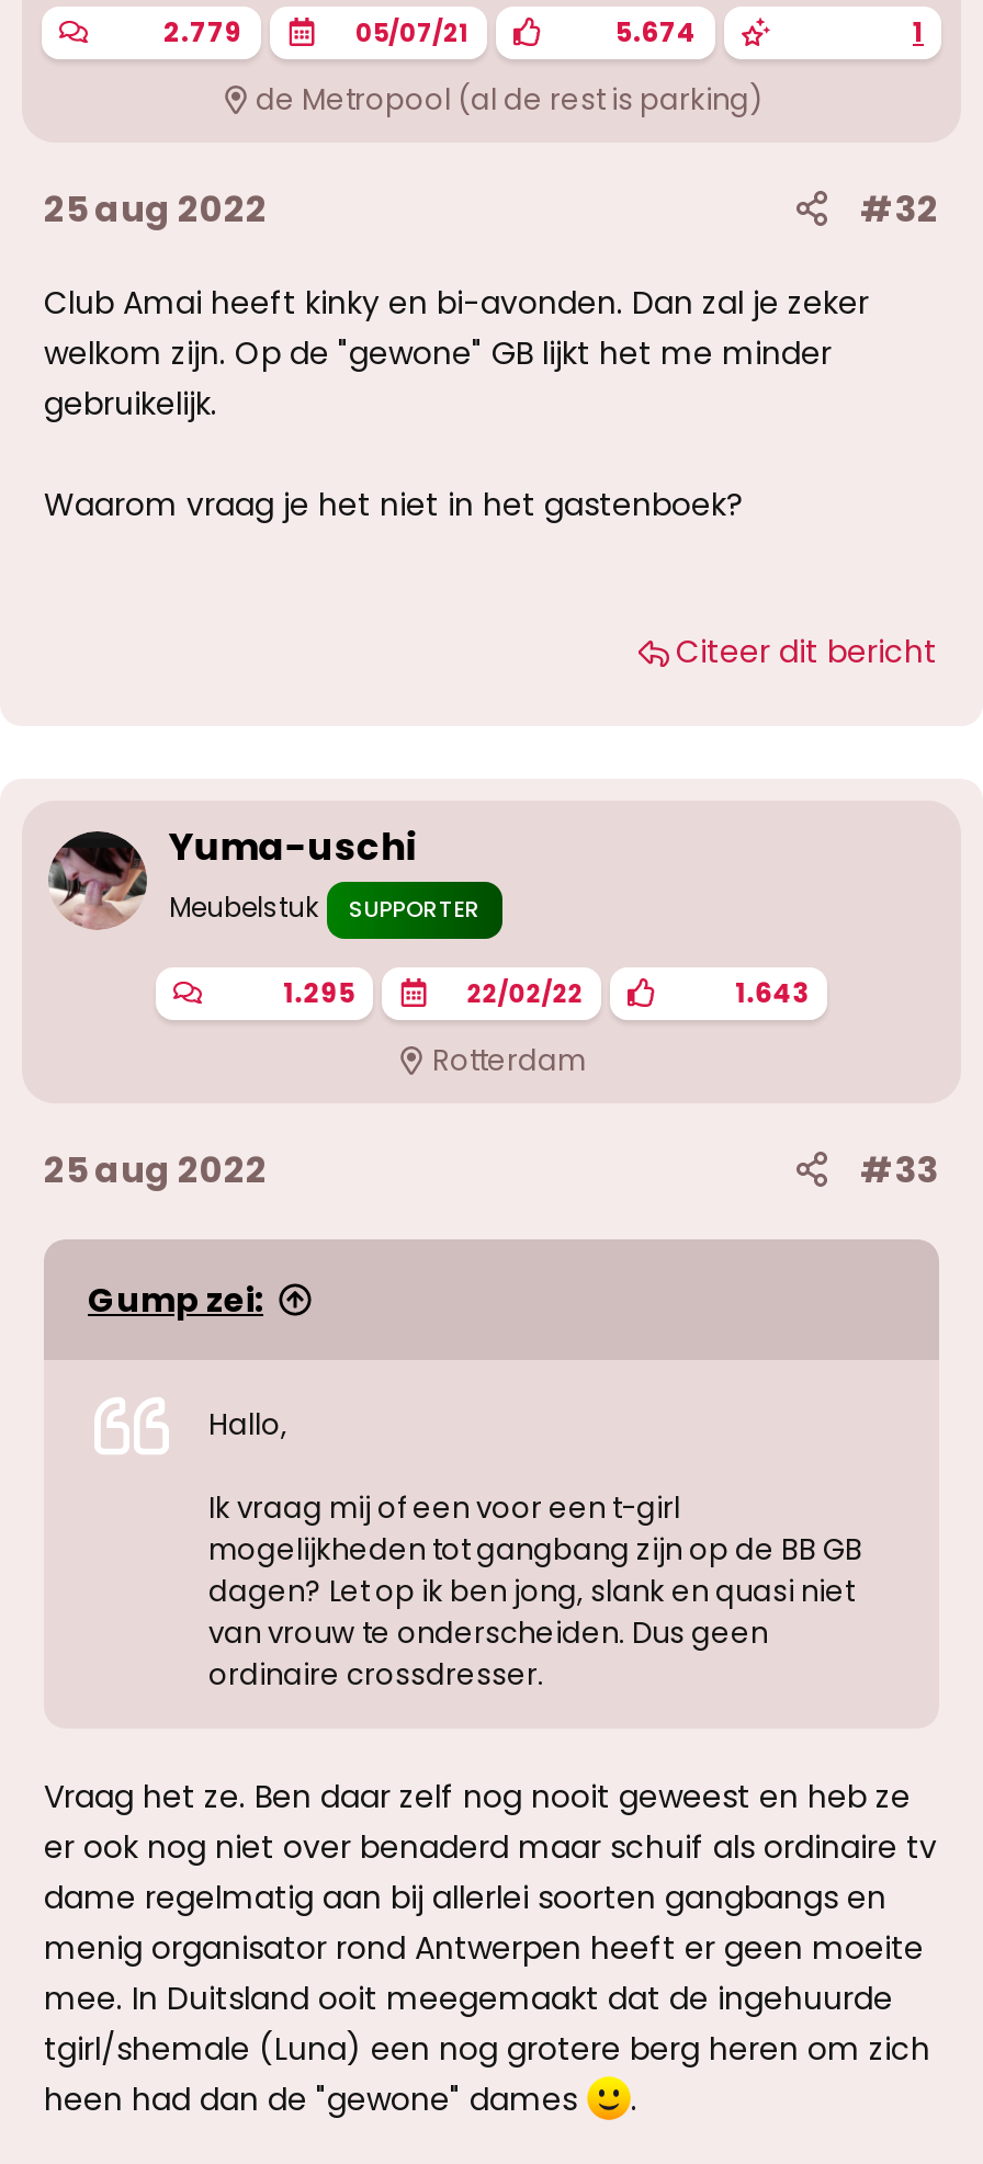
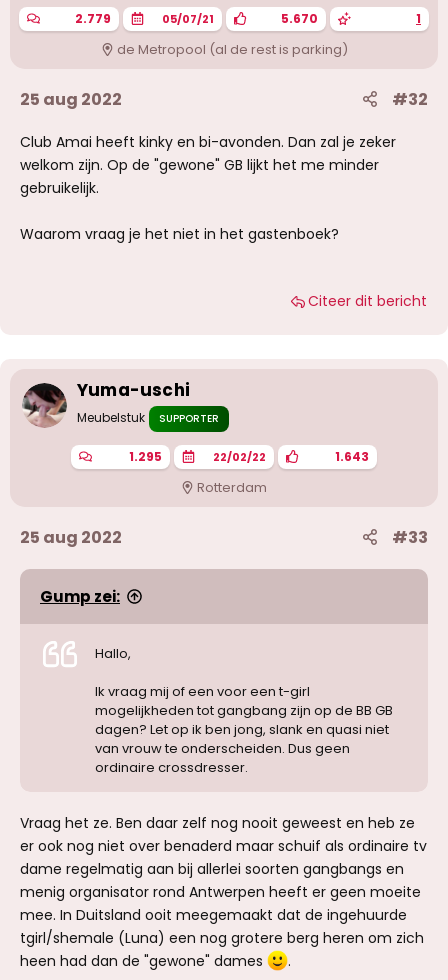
[615,13,697,50] 5.674 -> [280,10,317,27] 5.670

